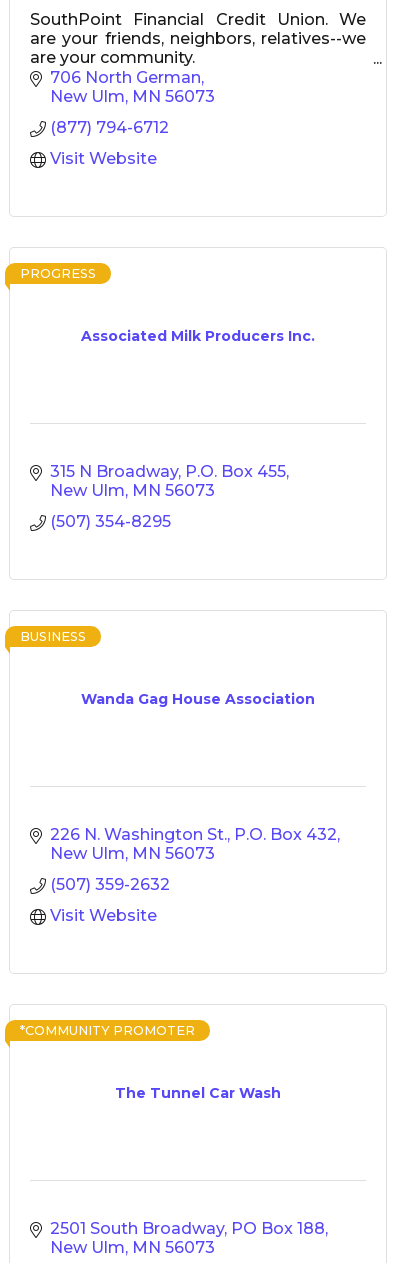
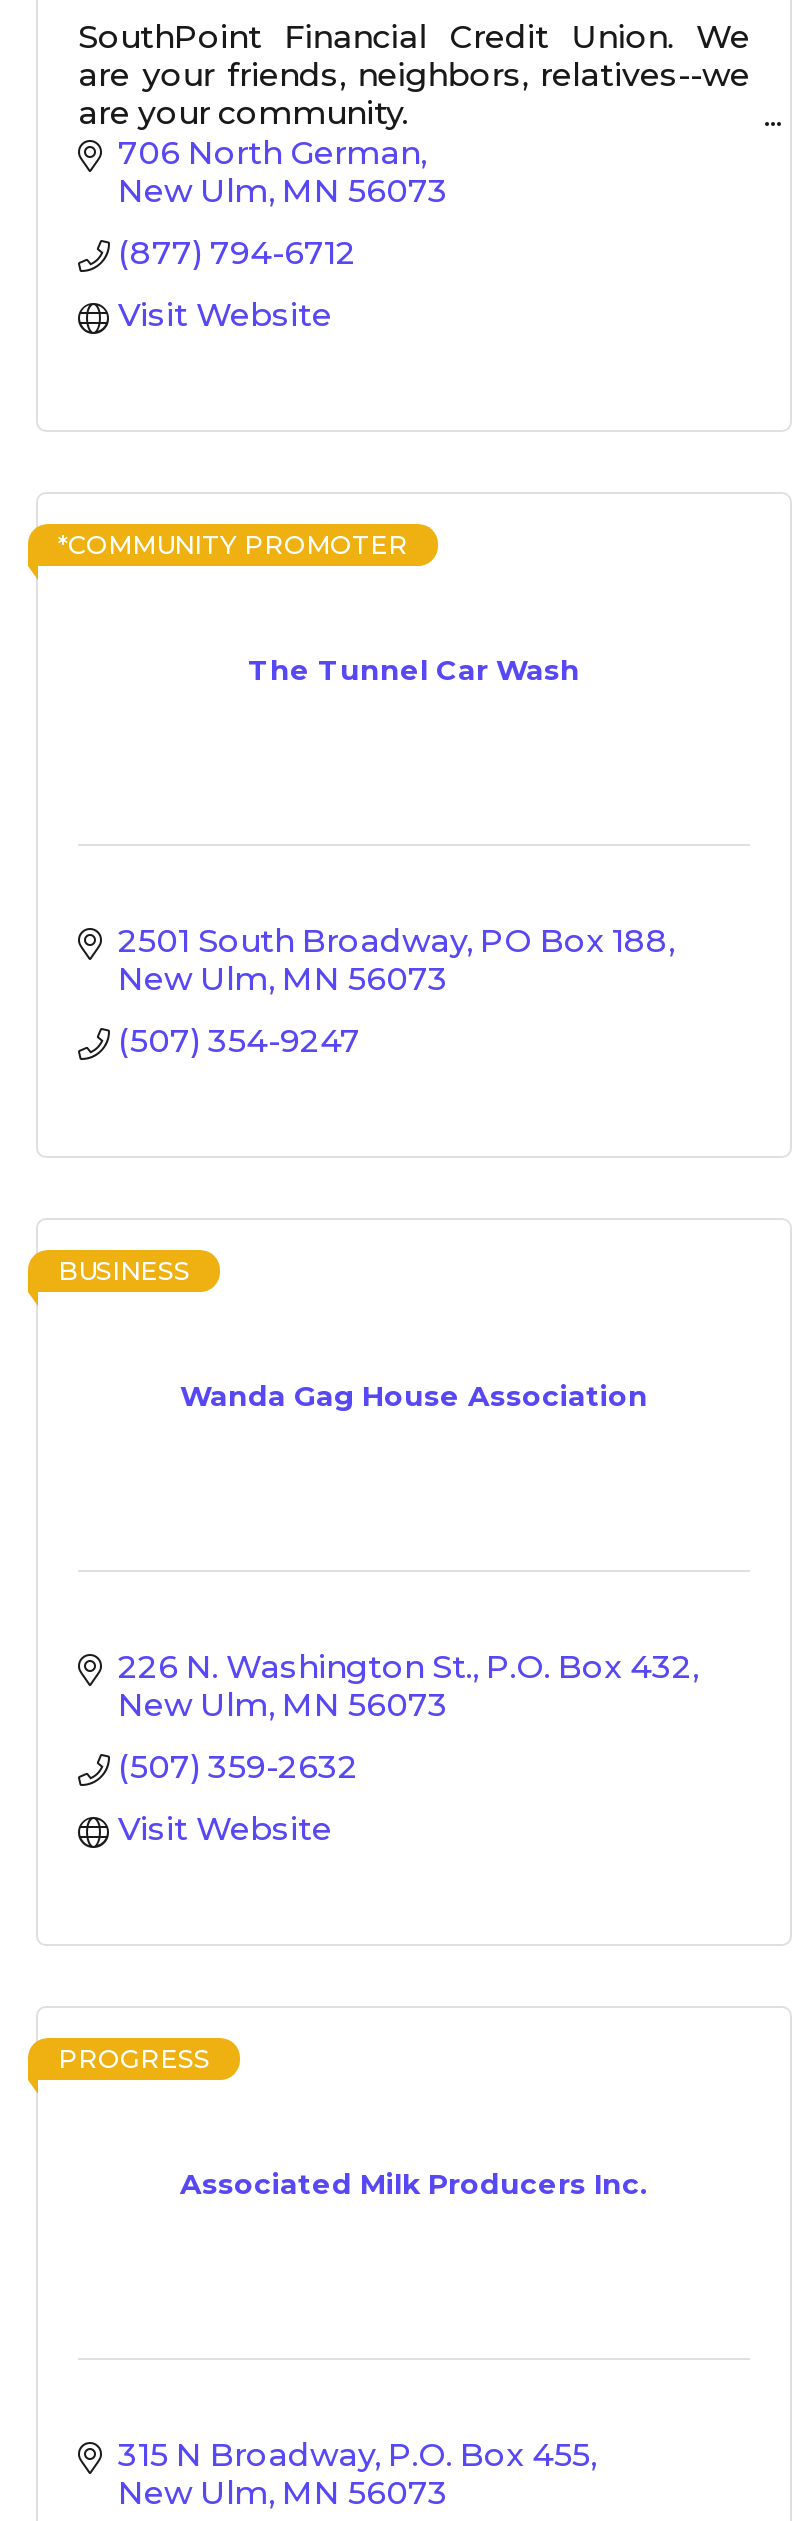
moved [20,266,96,281] -> [58,2044,210,2074]: PROGRESS
moved [81,327,315,345] -> [180,2166,648,2202]: Associated Milk Producers Inc.
moved [50,462,286,481] -> [118,2436,590,2474]: 315 N Broadway P.O. Box 455
[50,512,171,531] (507) 354-8295 -> [118,1022,360,1060] (507) 354-9247
moved [20,1023,195,1038] -> [58,530,408,560]: *COMMUNITY PROMOTER
moved [115,1084,281,1102] -> [248,652,580,688]: The Tunnel Car Wash
moved [50,1219,325,1238] -> [118,922,668,960]: 2501 South Broadway PO Box 188

